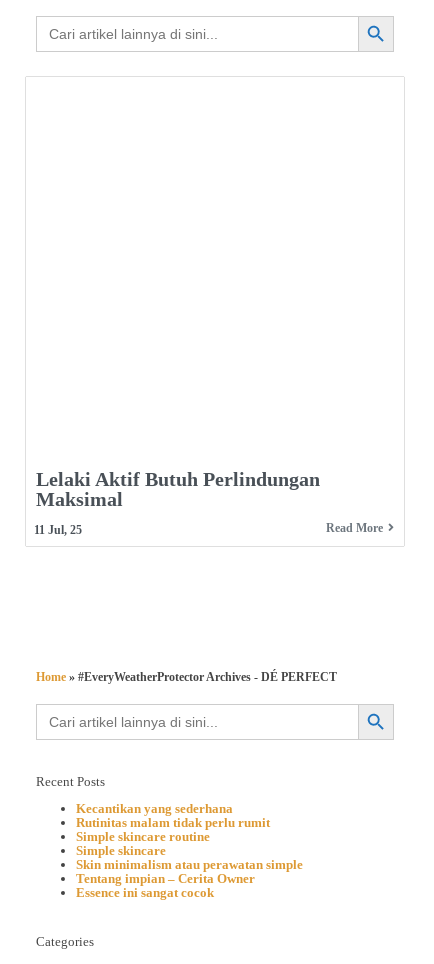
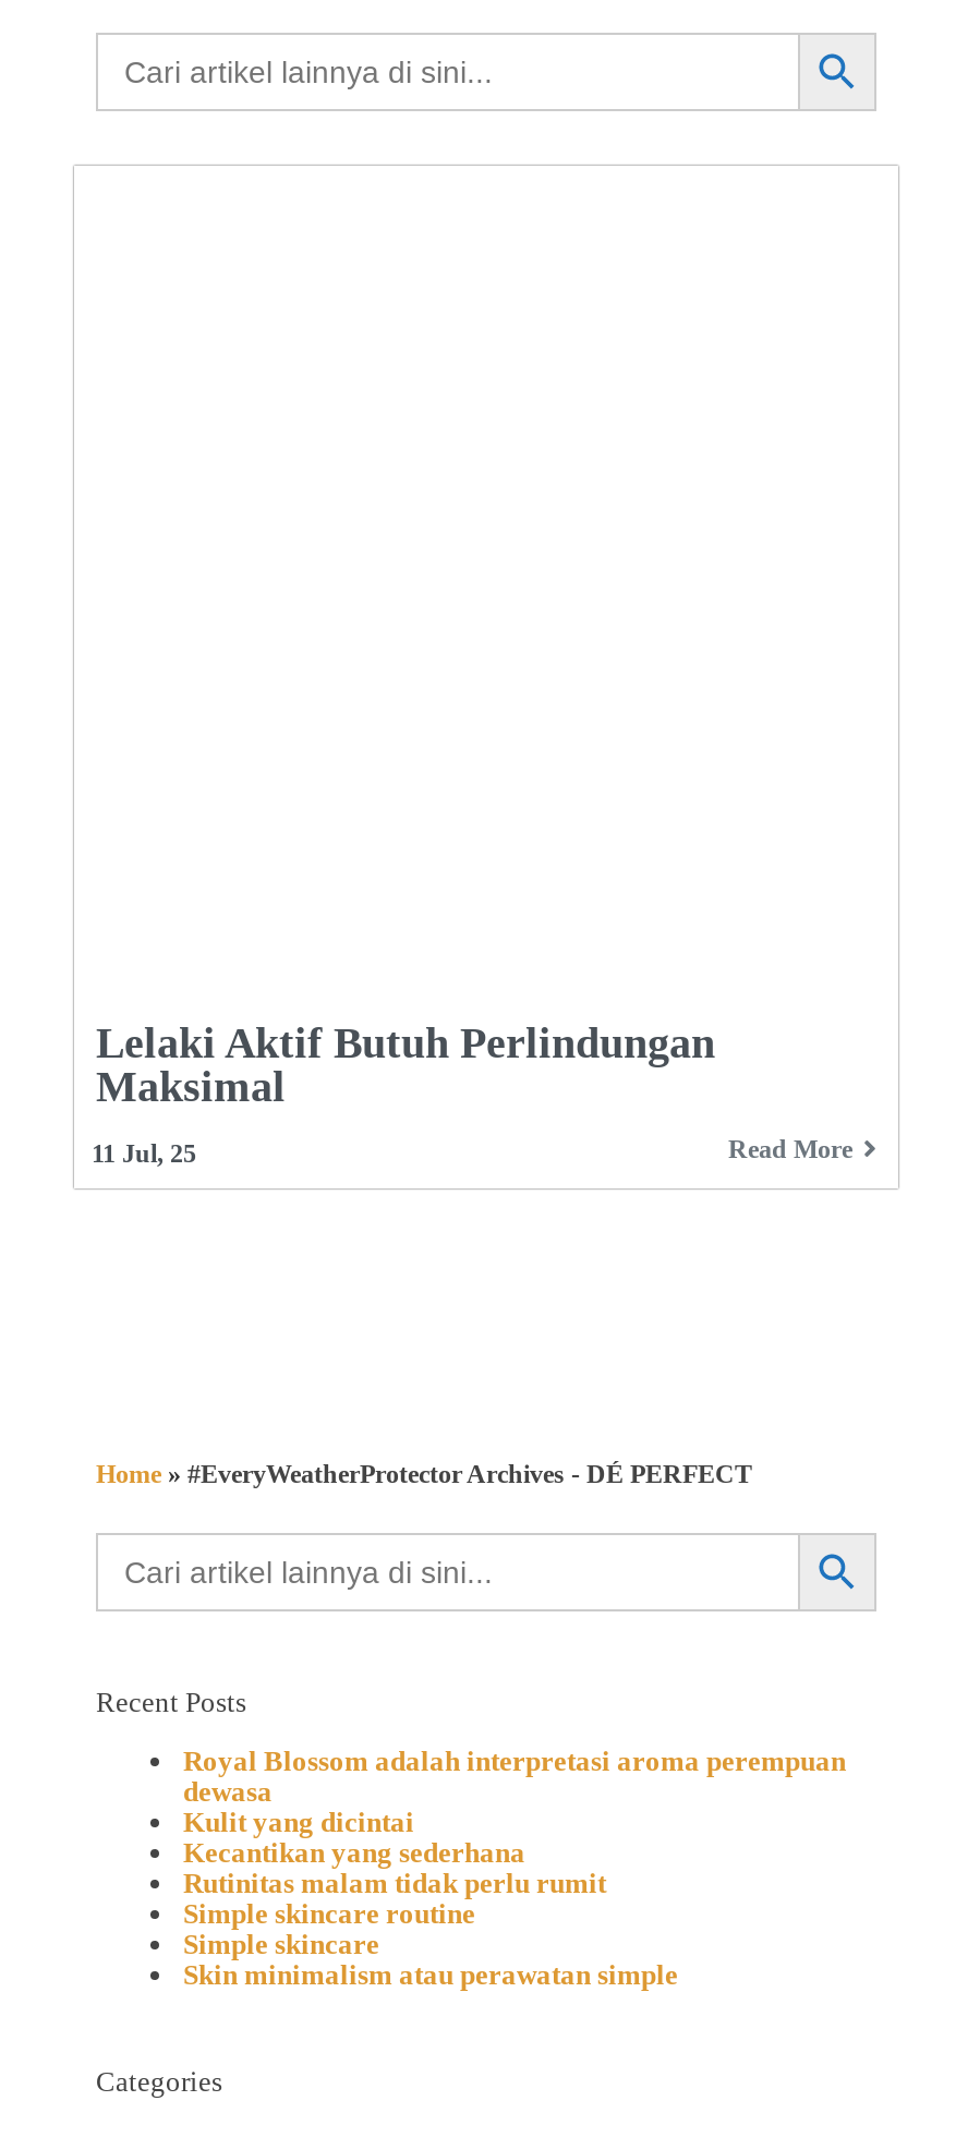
none -> [183,1744,846,1838] Royal Blossom adalah interpretasi aroma perempuan | dewasa | Kulit yang dicintai
moved [76,801,303,872] -> [183,1836,678,1991]: Kecantikan yang sederhana | Rutinitas malam tidak perlu rumit | Simple skincare routine | Simple skincare | Skin minimalism atau perawatan simple
[76,871,255,900] Tentang impian – Cerita Owner | Essence ini sangat cocok -> none

